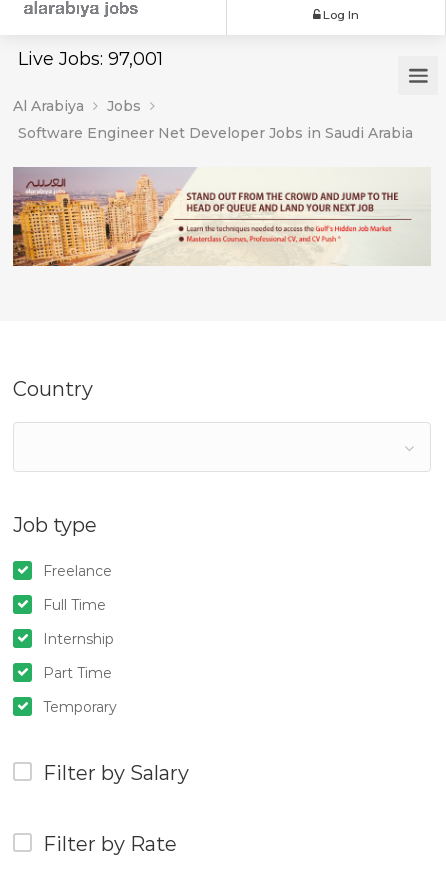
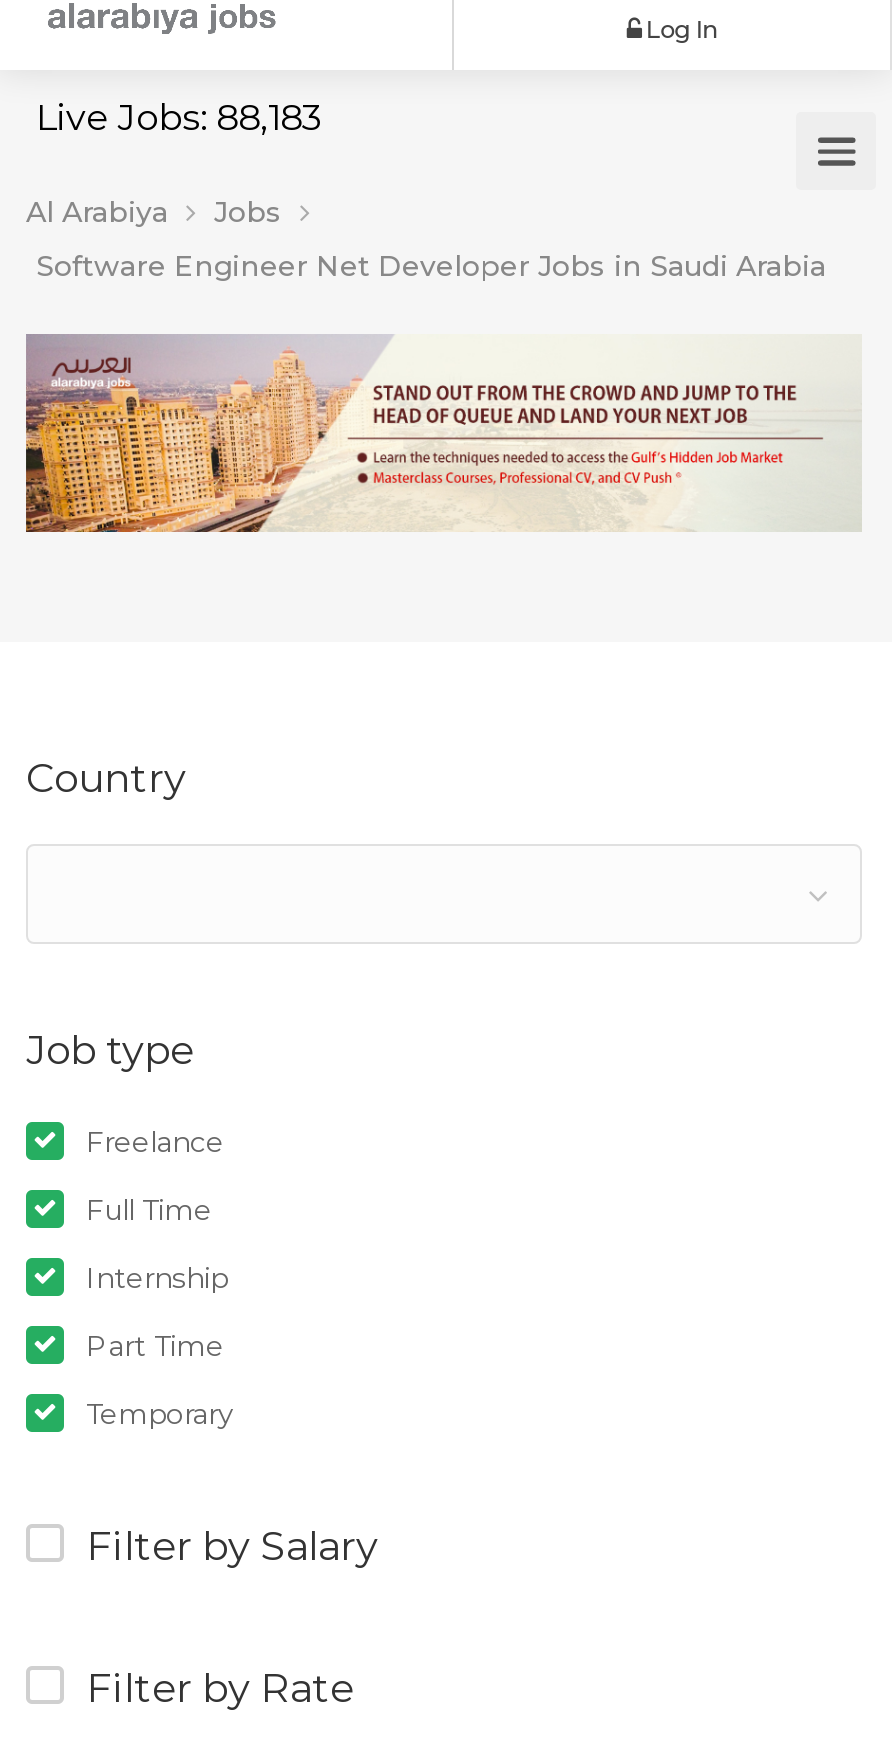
[18,48,163,70] Live Jobs: 97,001 -> [36,96,324,140] Live Jobs: 88,183

